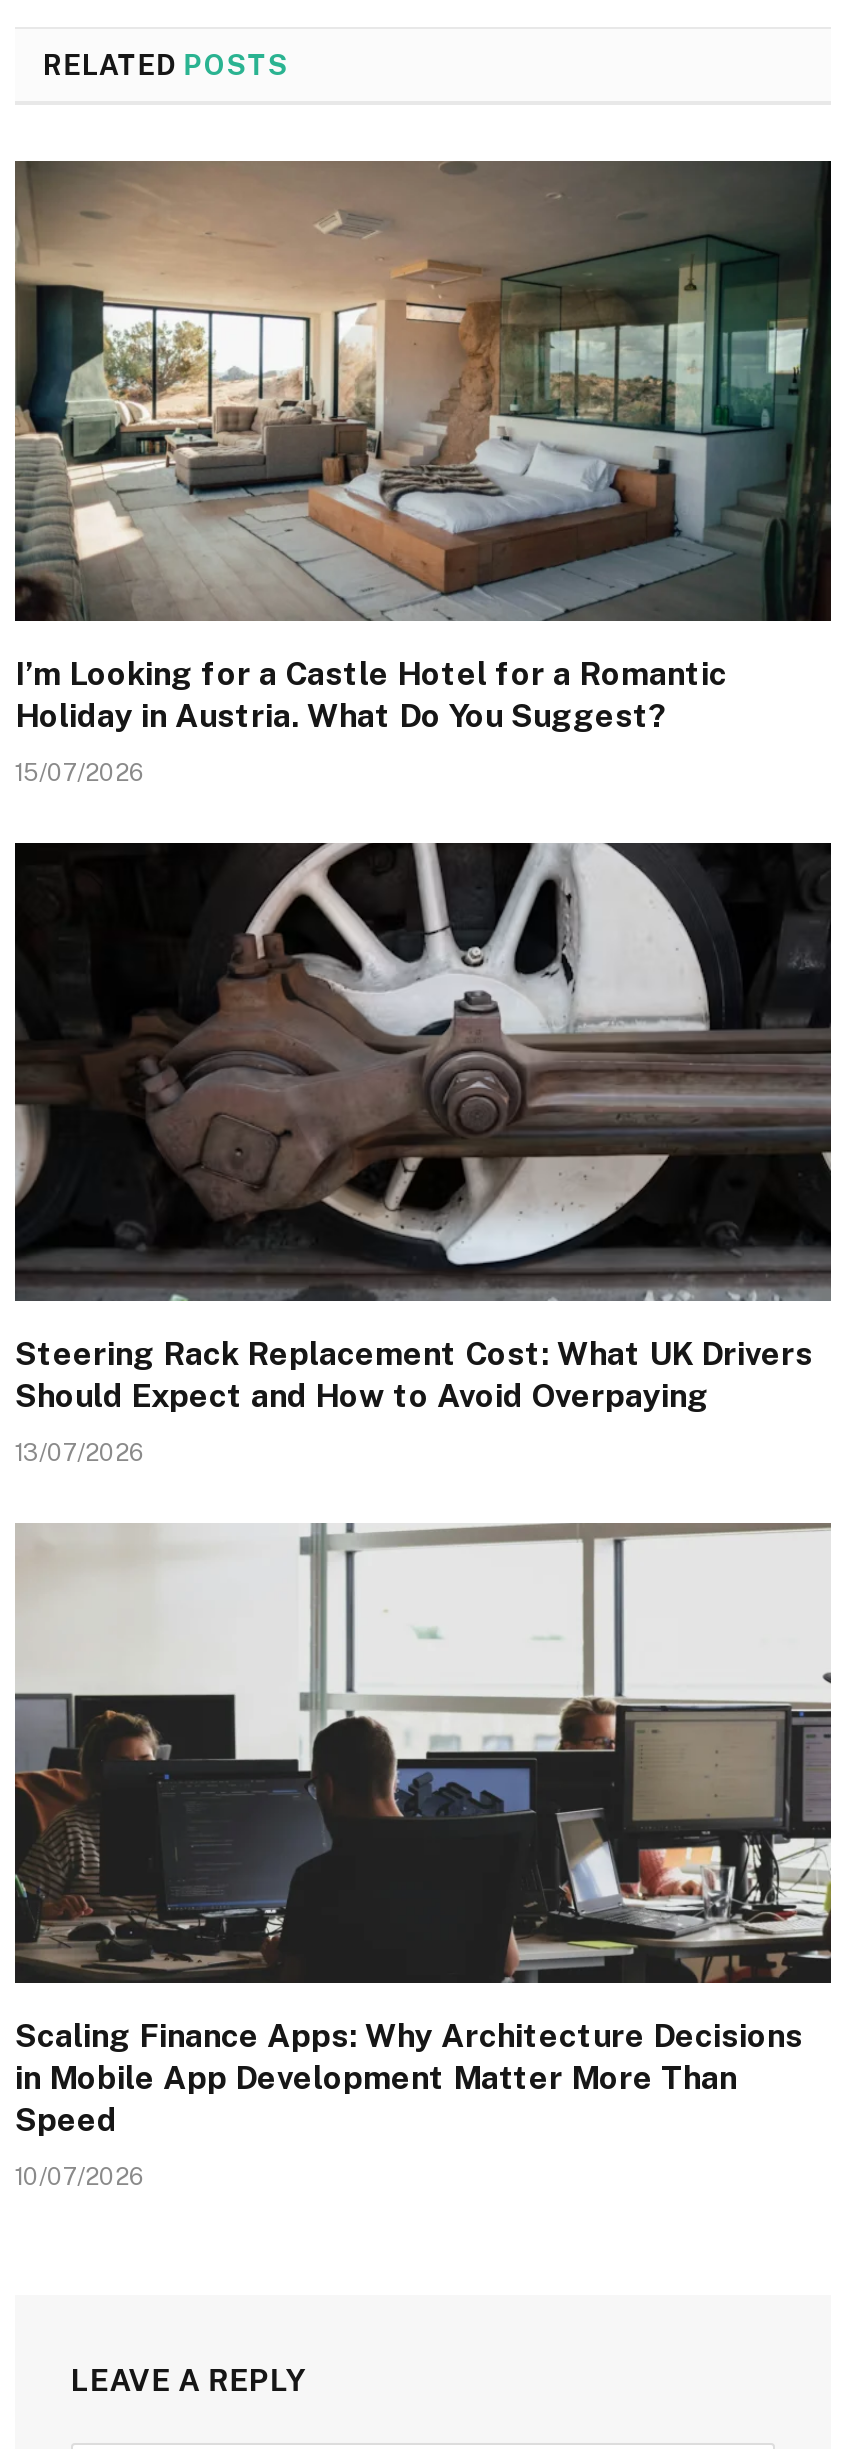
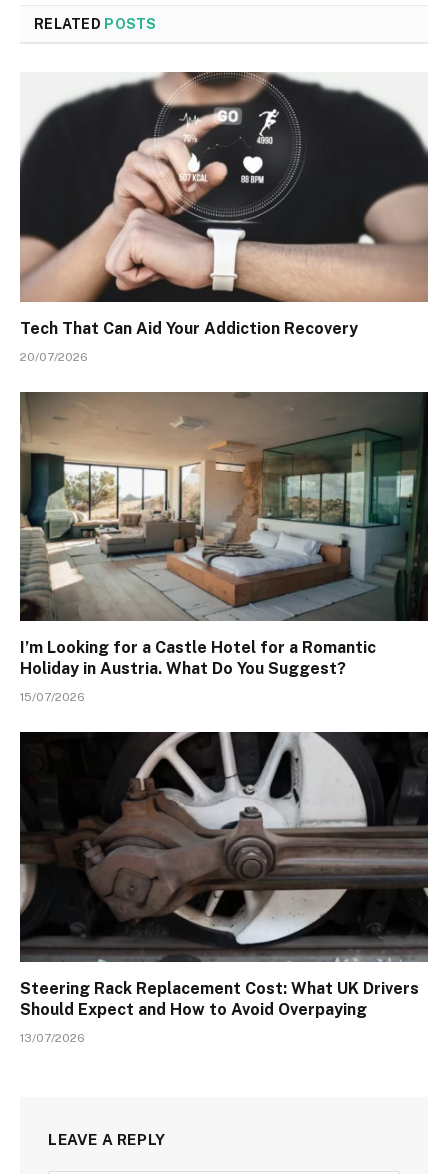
none -> [19,72,429,364] [image] | Tech That Can Aid Your Addiction Recovery | 20/07/2026
moved [11,159,831,1468] -> [18,390,428,1045]: [image] | I’m Looking for a Castle Hotel for a Romantic | Holiday in Austria. What Do You Suggest? | 15/07/2026 | Steering Rack Replacement Cost: What UK Drivers | Should Expect and How to Avoid Overpaying | 13/07/2026
[13,1521,833,2191] [image] | Scaling Finance Apps: Why Architecture Decisions | in Mobile App Development Matter More Than | Speed | 10/07/2026 -> none

